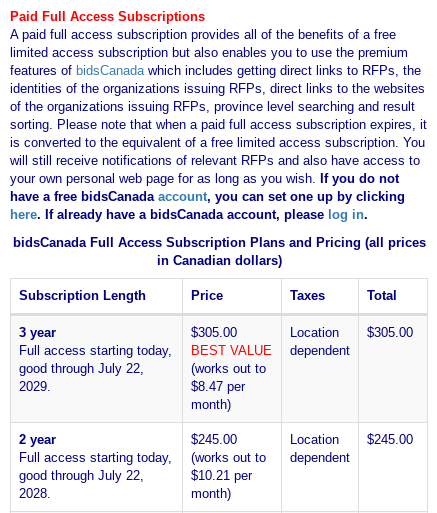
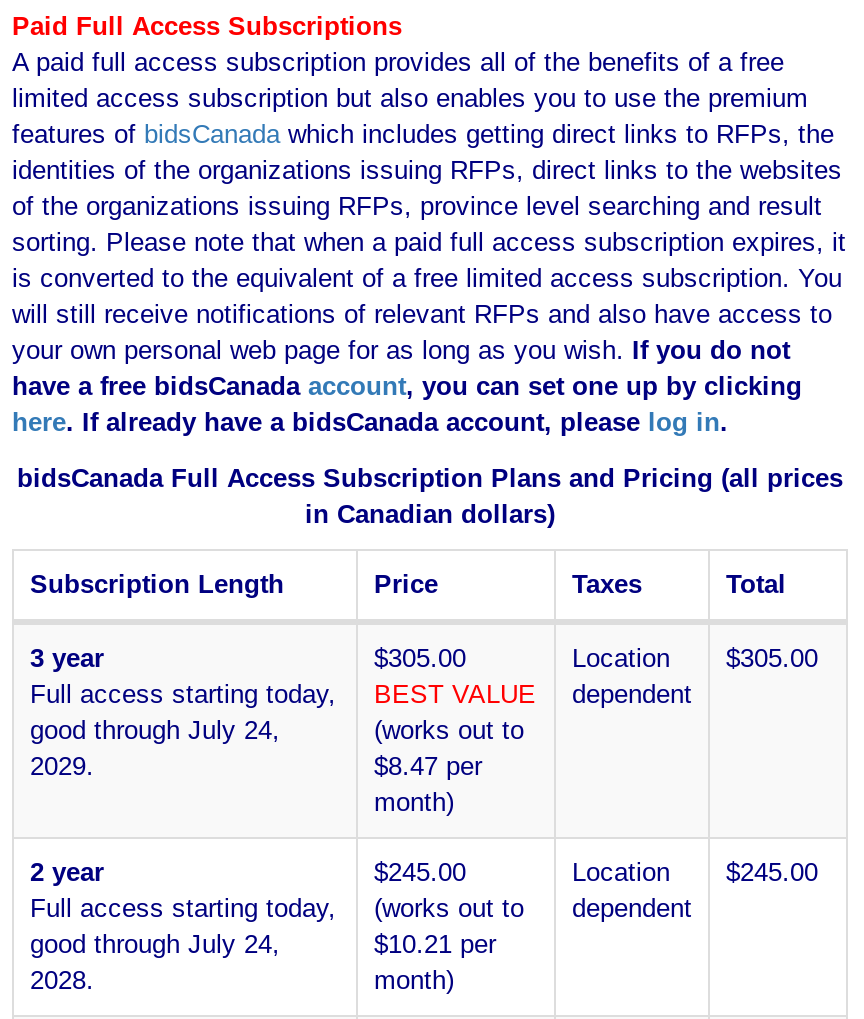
[19,361,144,376] good through July 22, -> [30,715,280,745] good through July 24,
[19,468,144,483] good through July 22, -> [30,929,280,959] good through July 24,

